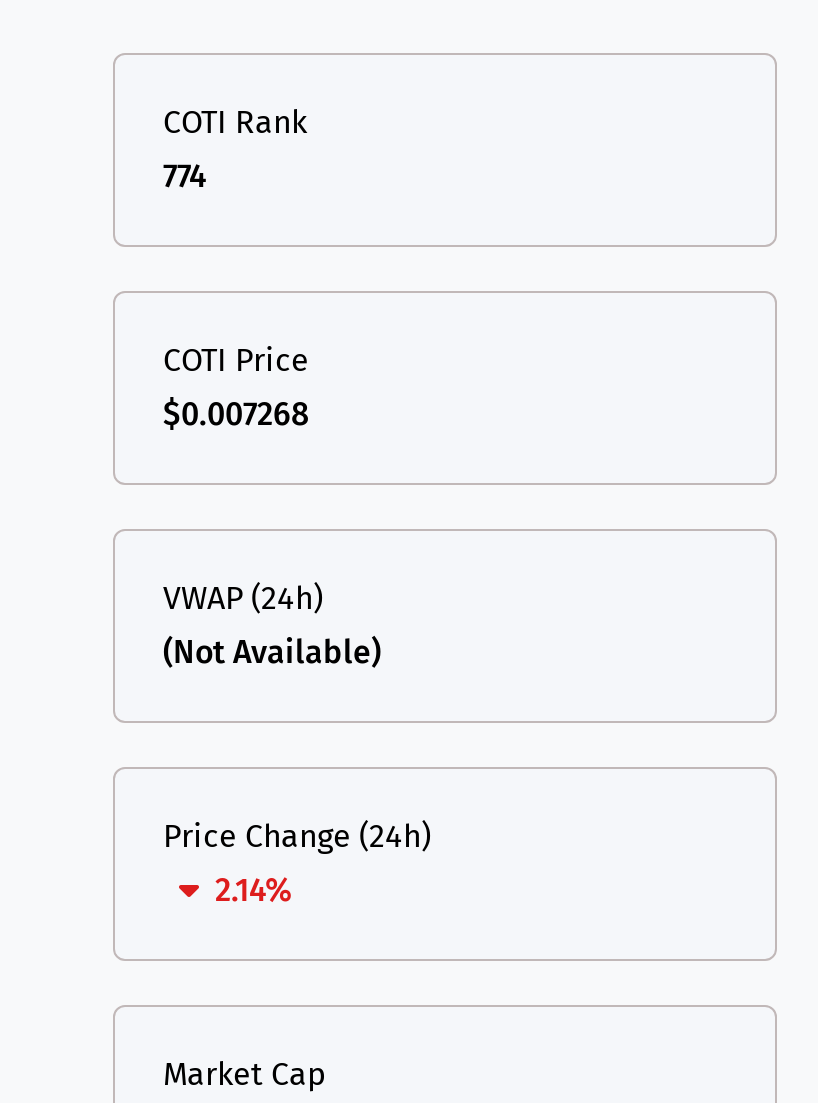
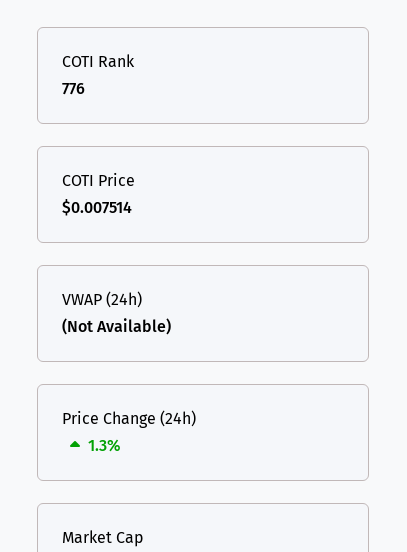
[163,157,207,195] 774 -> [62,79,85,98] 776
[163,395,309,433] $0.007268 -> [62,198,132,217] $0.007514
[215,871,293,909] 2.14% -> [88,436,121,455] 1.3%

